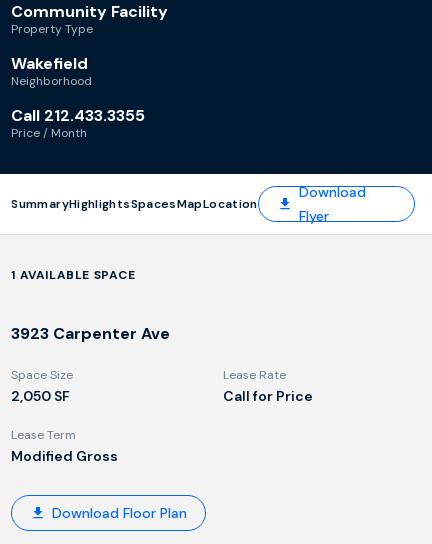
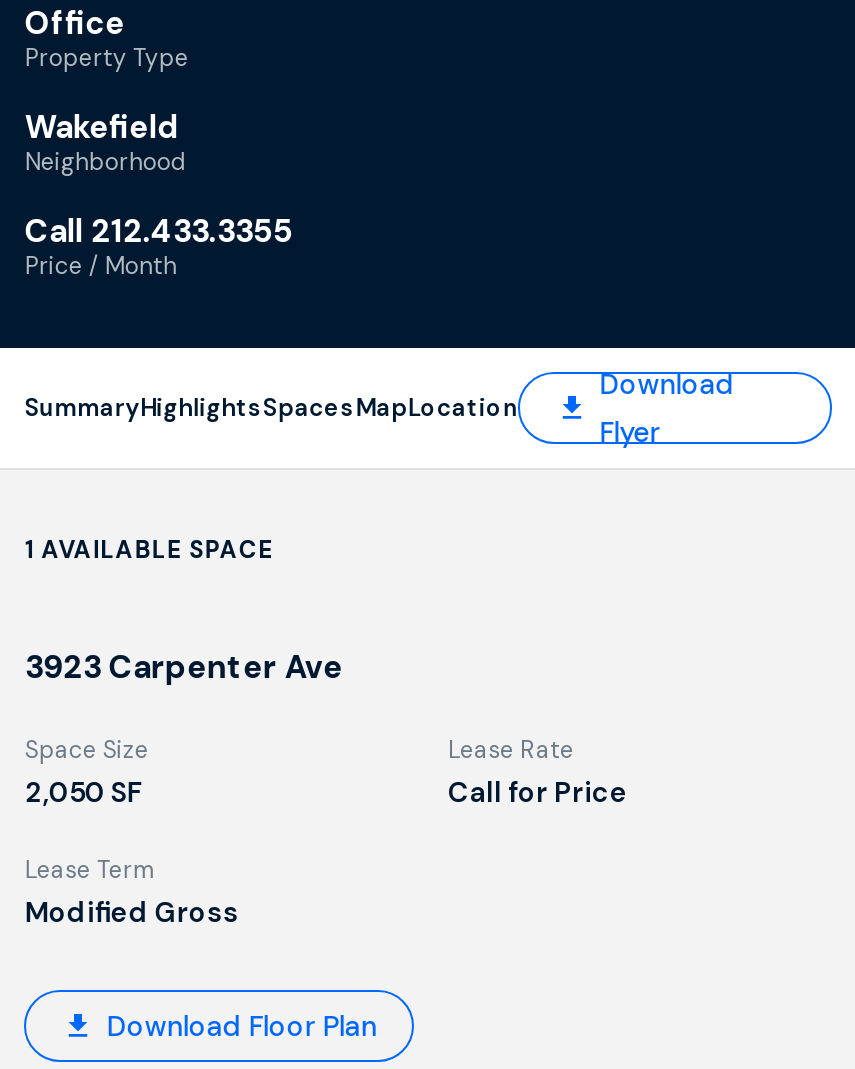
[11,1,168,22] Community Facility -> [25,2,125,44] Office

